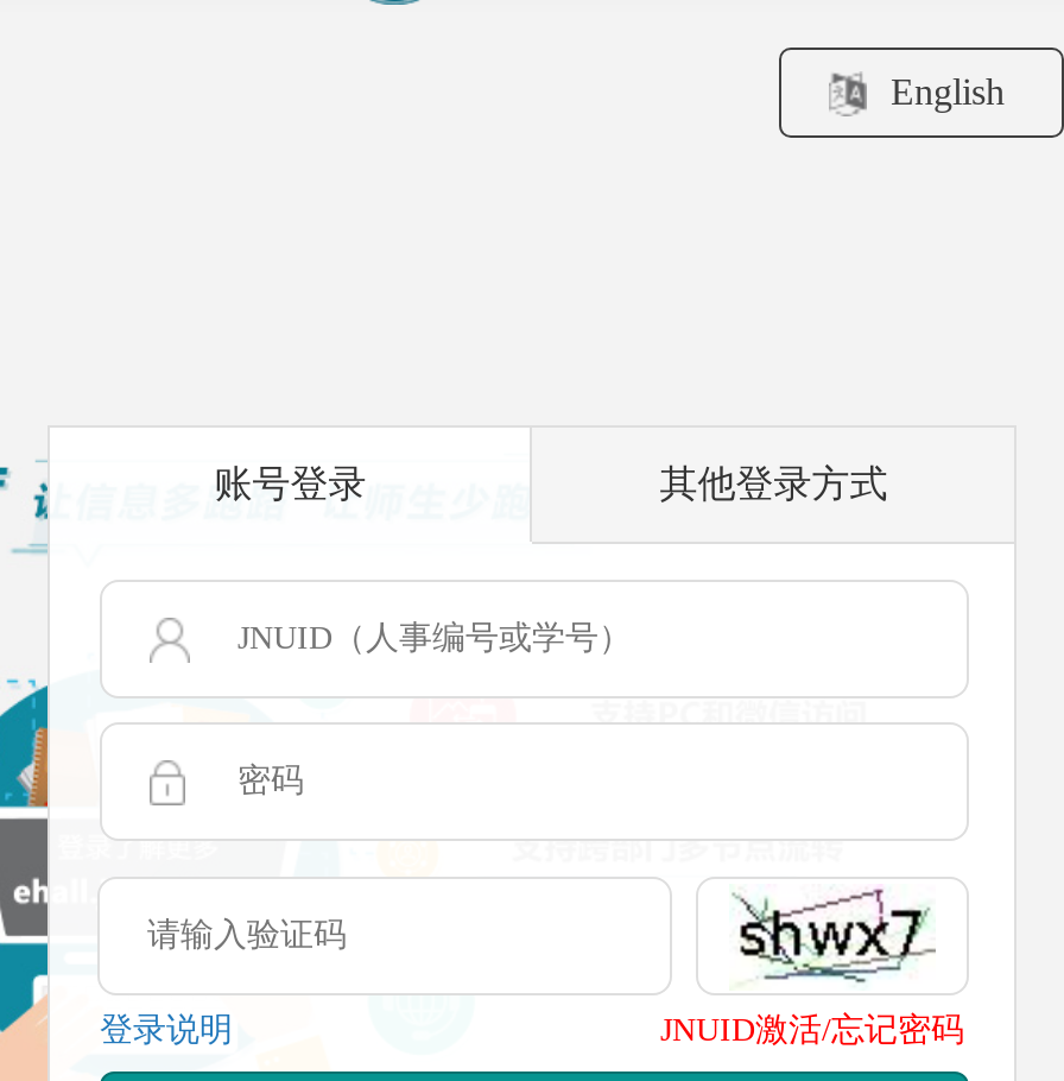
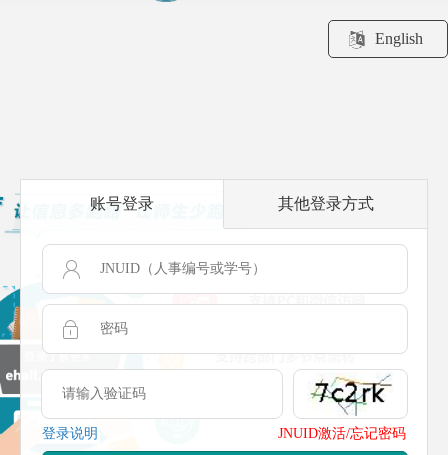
[731,886,936,986] [image] -> [310,374,393,416] [image]

